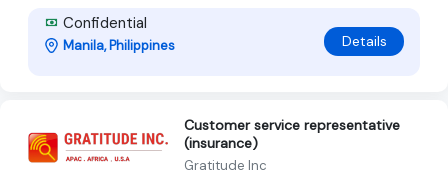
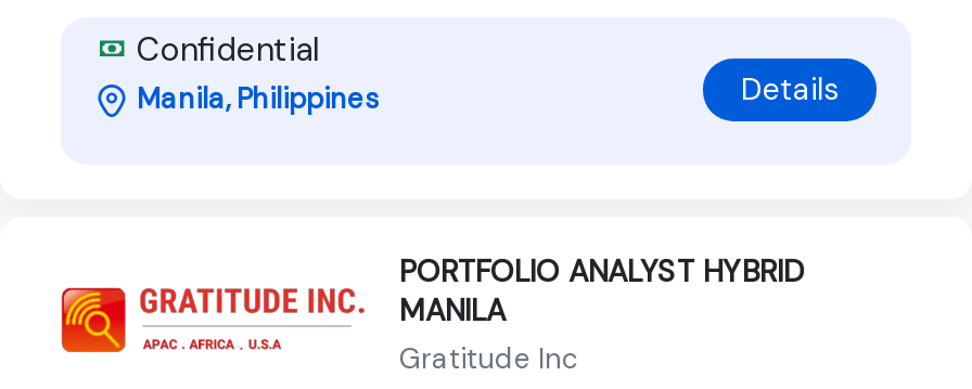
[184,115,400,151] Customer service representative | (insurance) -> [399,251,805,329] PORTFOLIO ANALYST HYBRID | MANILA

